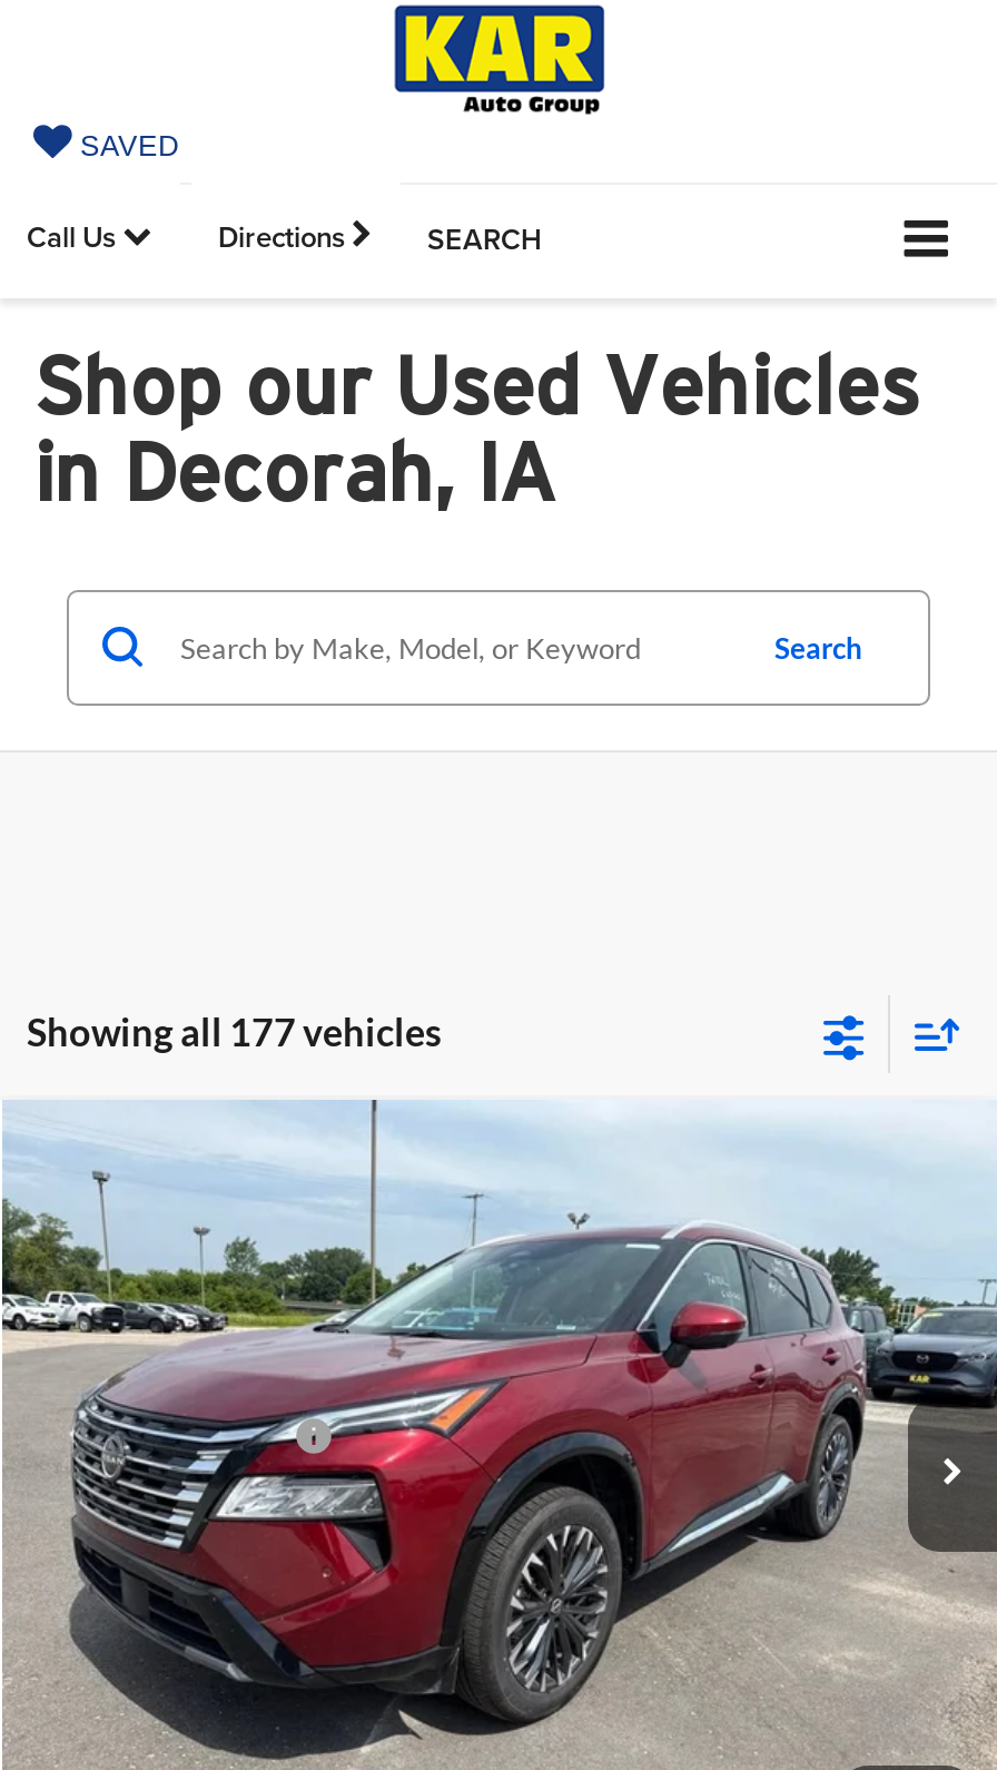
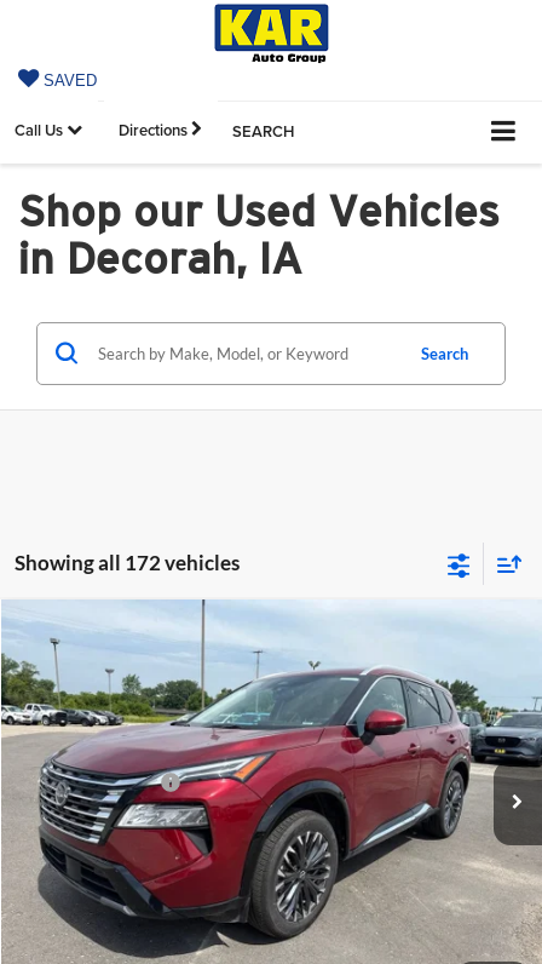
[27,1008,441,1055] Showing all 177 vehicles -> [15,549,240,575] Showing all 172 vehicles

